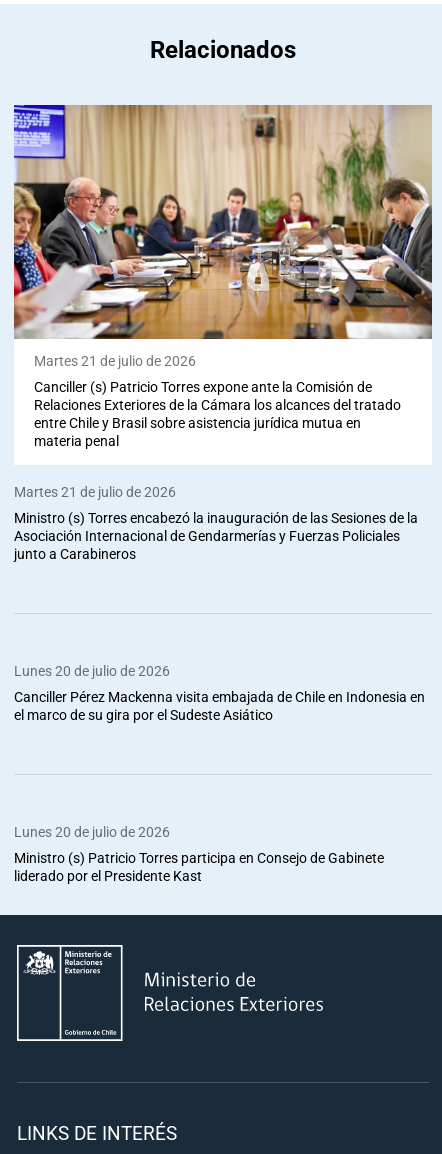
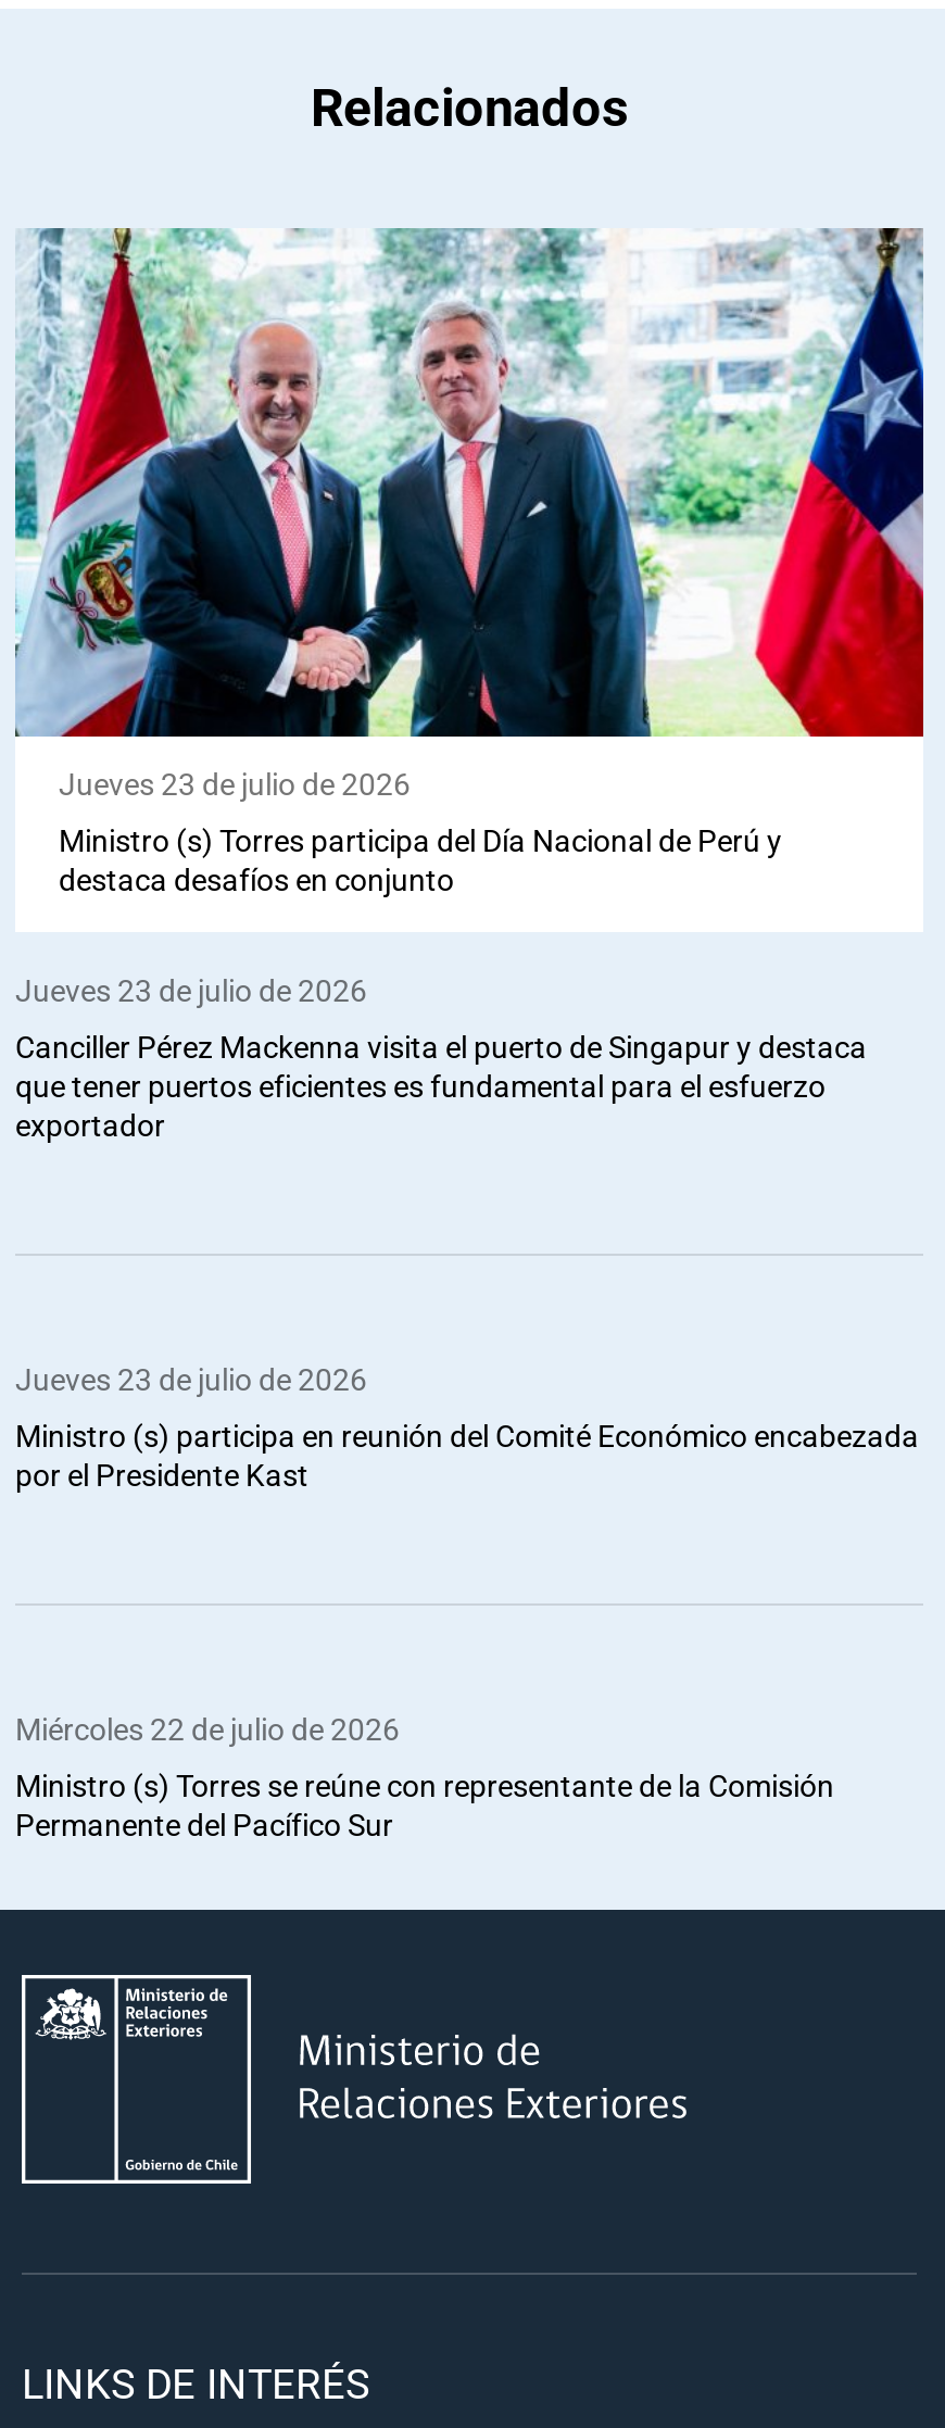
[13,104,433,450] [image] | Martes 21 de julio de 2026 | Canciller (s) Patricio Torres expone ante la Comisión de | Relaciones Exteriores de la Cámara los alcances del tratado | entre Chile y Brasil sobre asistencia jurídica mutua en | materia penal -> [13,226,925,899] [image] | Jueves 23 de julio de 2026 | Ministro (s) Torres participa del Día Nacional de Perú y | destaca desafíos en conjunto
[14,482,418,563] Martes 21 de julio de 2026 | Ministro (s) Torres encabezó la inauguración de las Sesiones de la | Asociación Internacional de Gendarmerías y Fuerzas Policiales | junto a Carabineros -> [15,969,867,1145] Jueves 23 de julio de 2026 | Canciller Pérez Mackenna visita el puerto de Singapur y destaca | que tener puertos eficientes es fundamental para el esfuerzo | exportador
[14,661,425,724] Lunes 20 de julio de 2026 | Canciller Pérez Mackenna visita embajada de Chile en Indonesia en | el marco de su gira por el Sudeste Asiático -> [15,1358,919,1494] Jueves 23 de julio de 2026 | Ministro (s) participa en reunión del Comité Económico encabezada | por el Presidente Kast
[14,822,384,885] Lunes 20 de julio de 2026 | Ministro (s) Patricio Torres participa en Consejo de Gabinete | liderado por el Presidente Kast -> [15,1707,834,1844] Miércoles 22 de julio de 2026 | Ministro (s) Torres se reúne con representante de la Comisión | Permanente del Pacífico Sur

